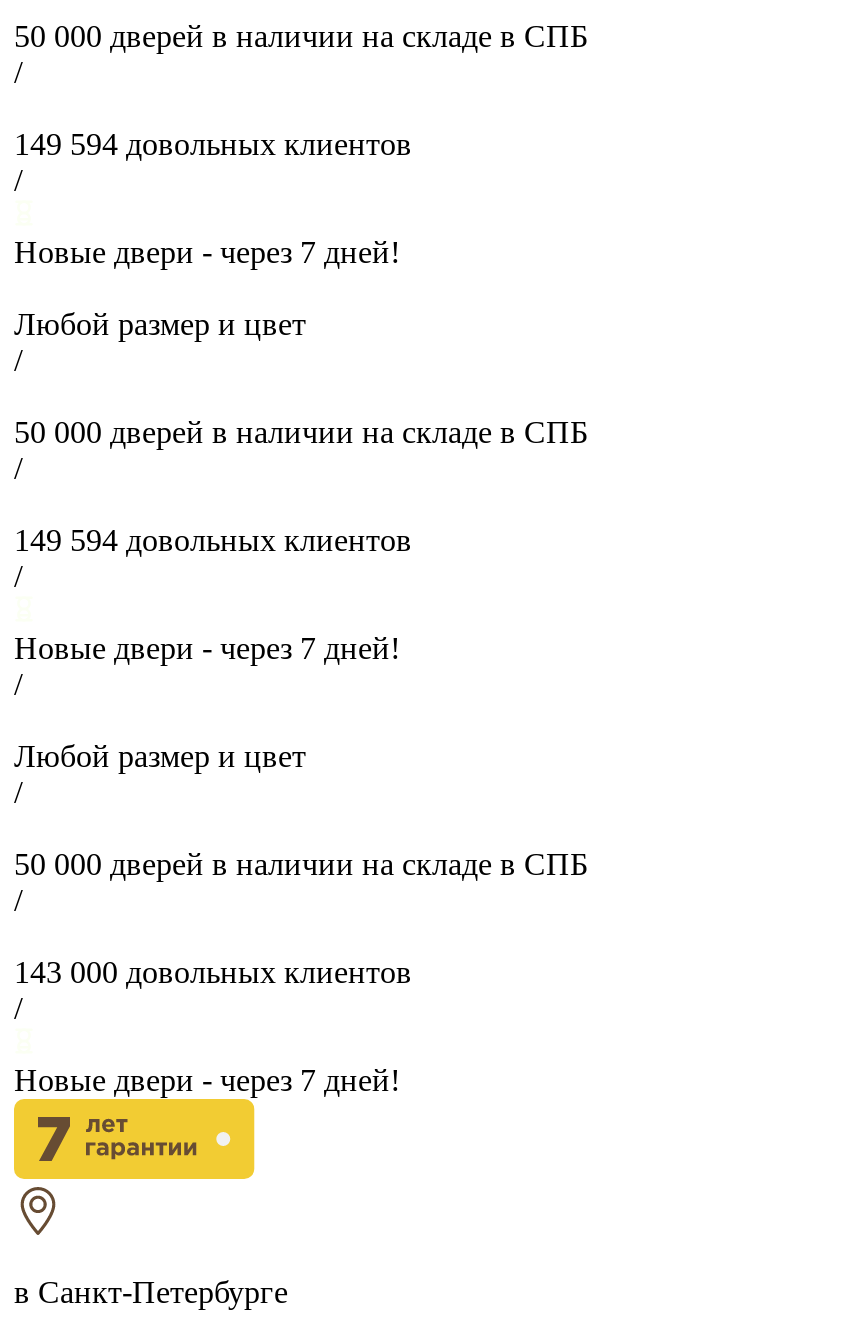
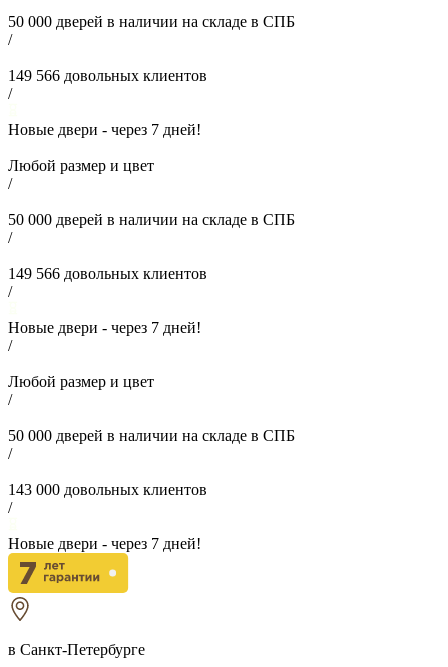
[14,127,412,161] 149 594 довольных клиентов -> [8,67,207,84] 149 566 довольных клиентов
[14,523,412,557] 149 594 довольных клиентов -> [8,265,207,282] 149 566 довольных клиентов

